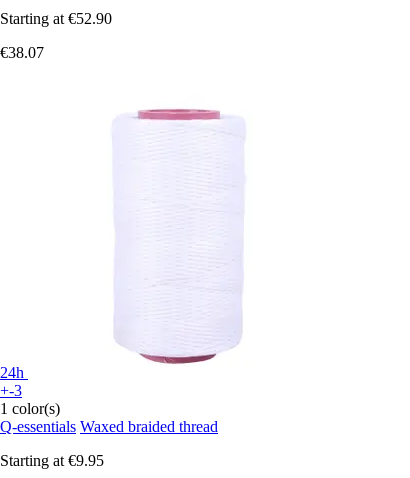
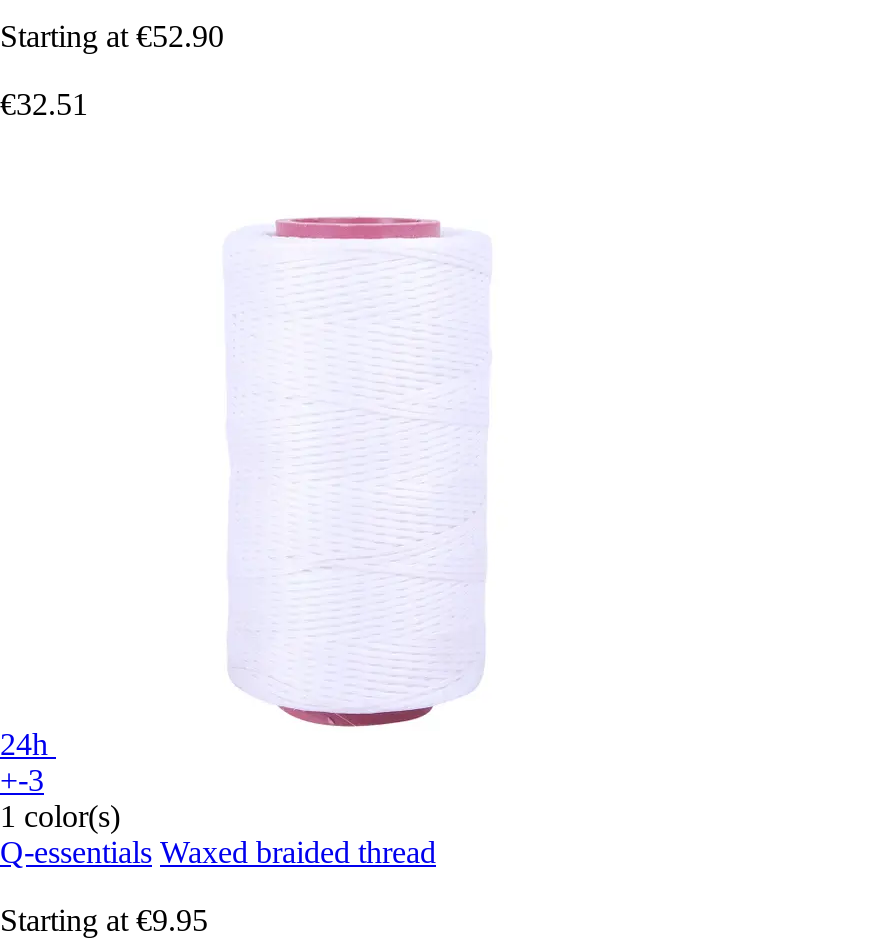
[0,44,44,61] €38.07 -> [0,87,88,121] €32.51

